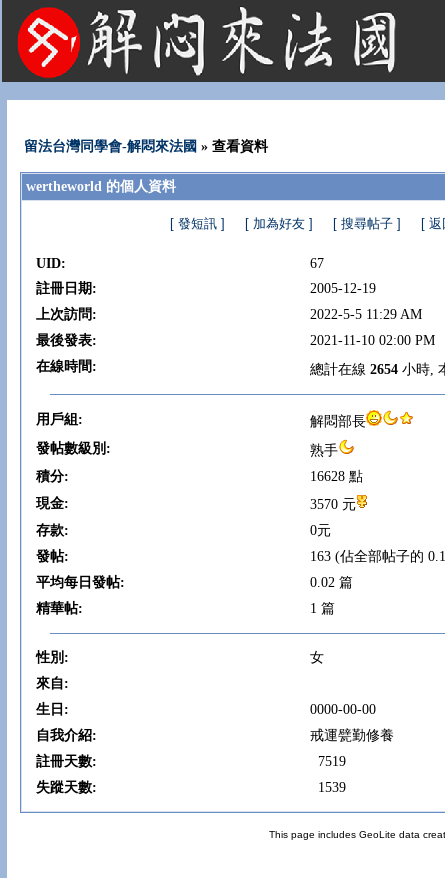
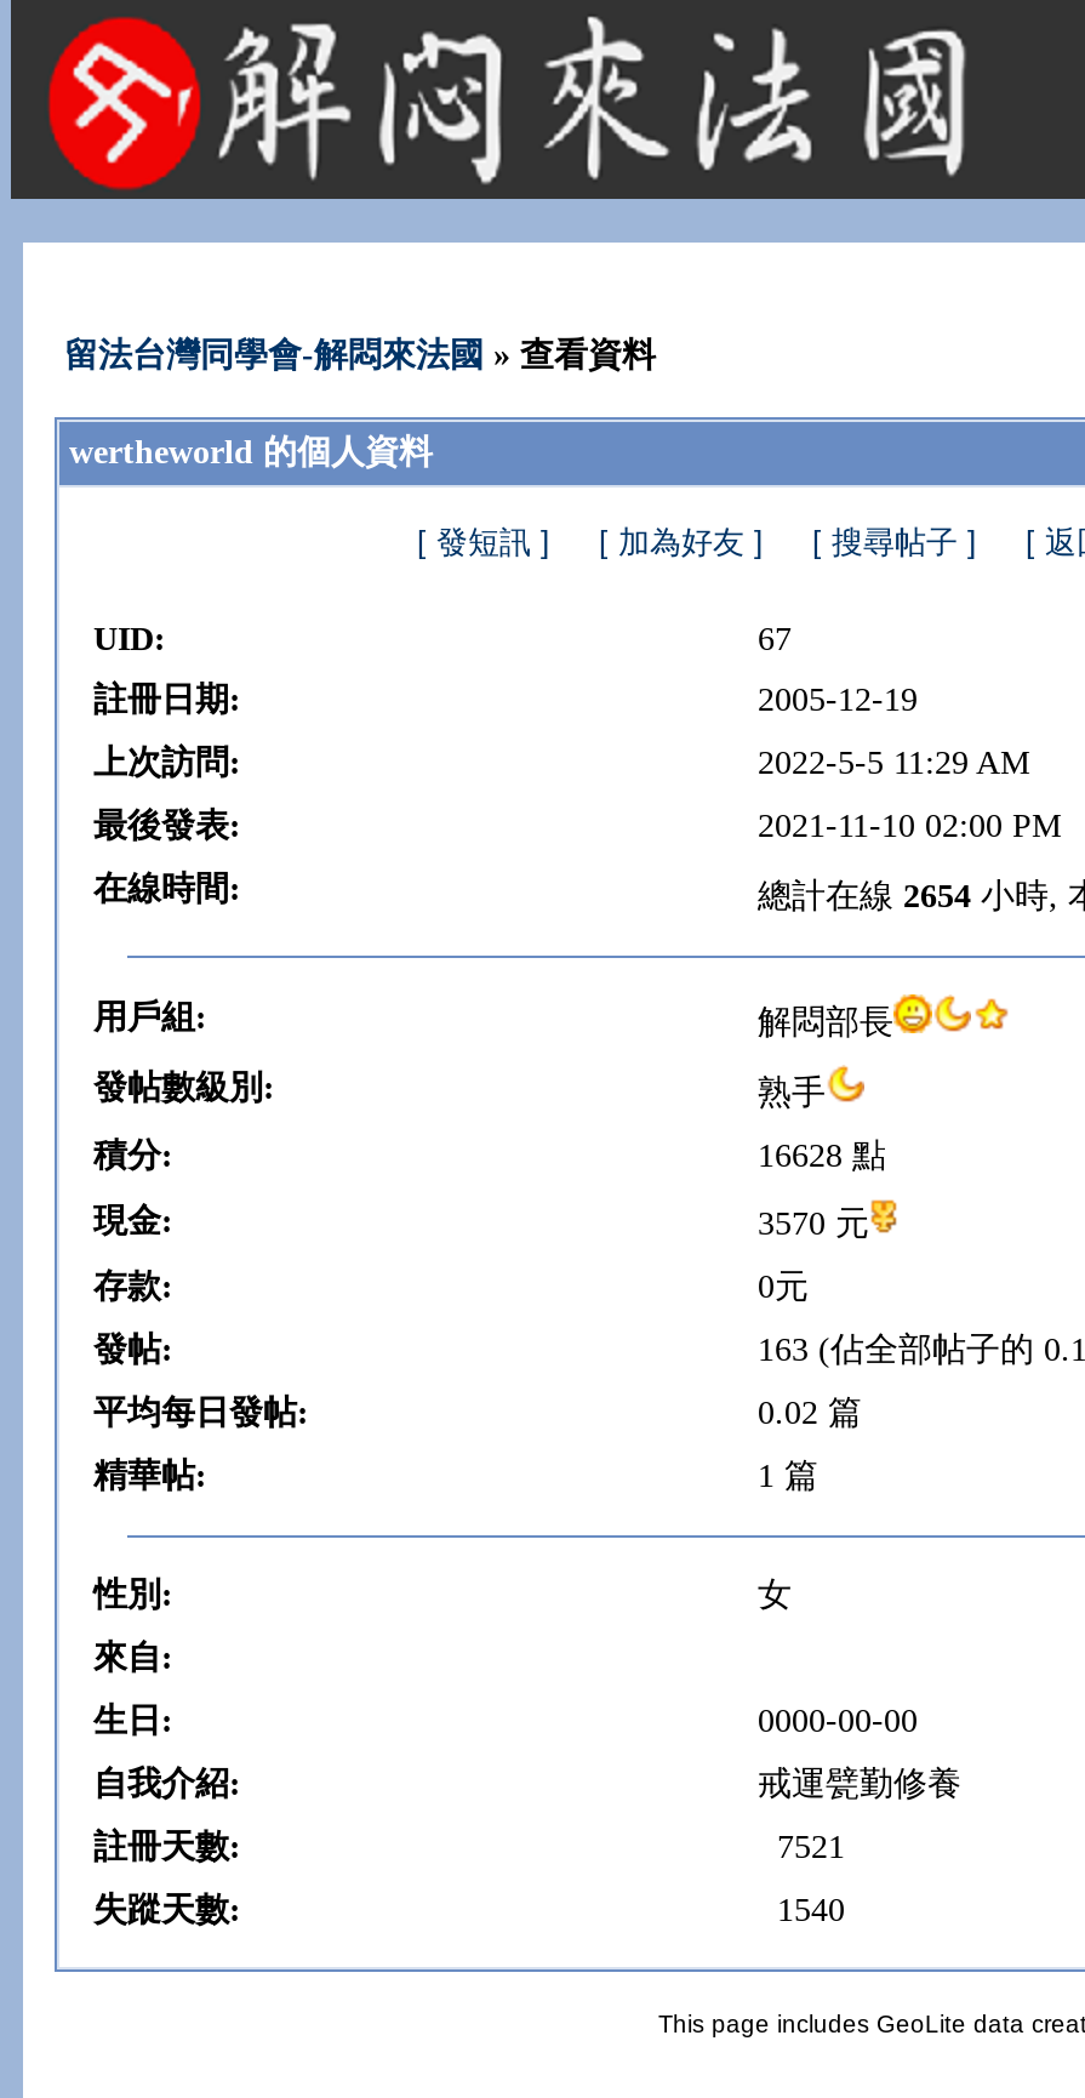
[310,754,346,769] 7519 -> [758,1829,845,1865] 7521
[310,780,346,795] 1539 -> [758,1892,845,1928] 1540

